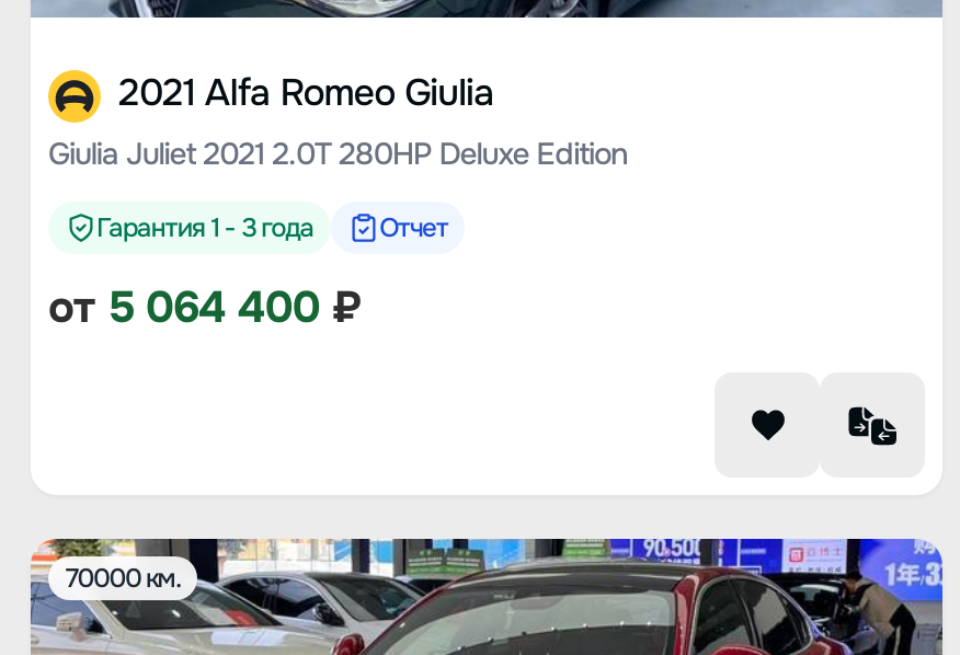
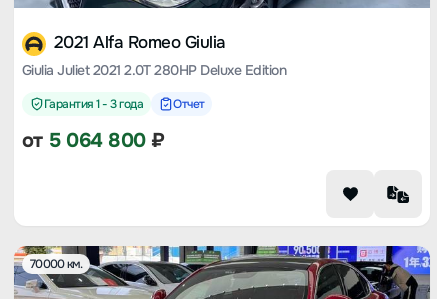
[48,280,361,335] от 5 064 400 ₽ -> [22,128,165,153] от 5 064 800 ₽

